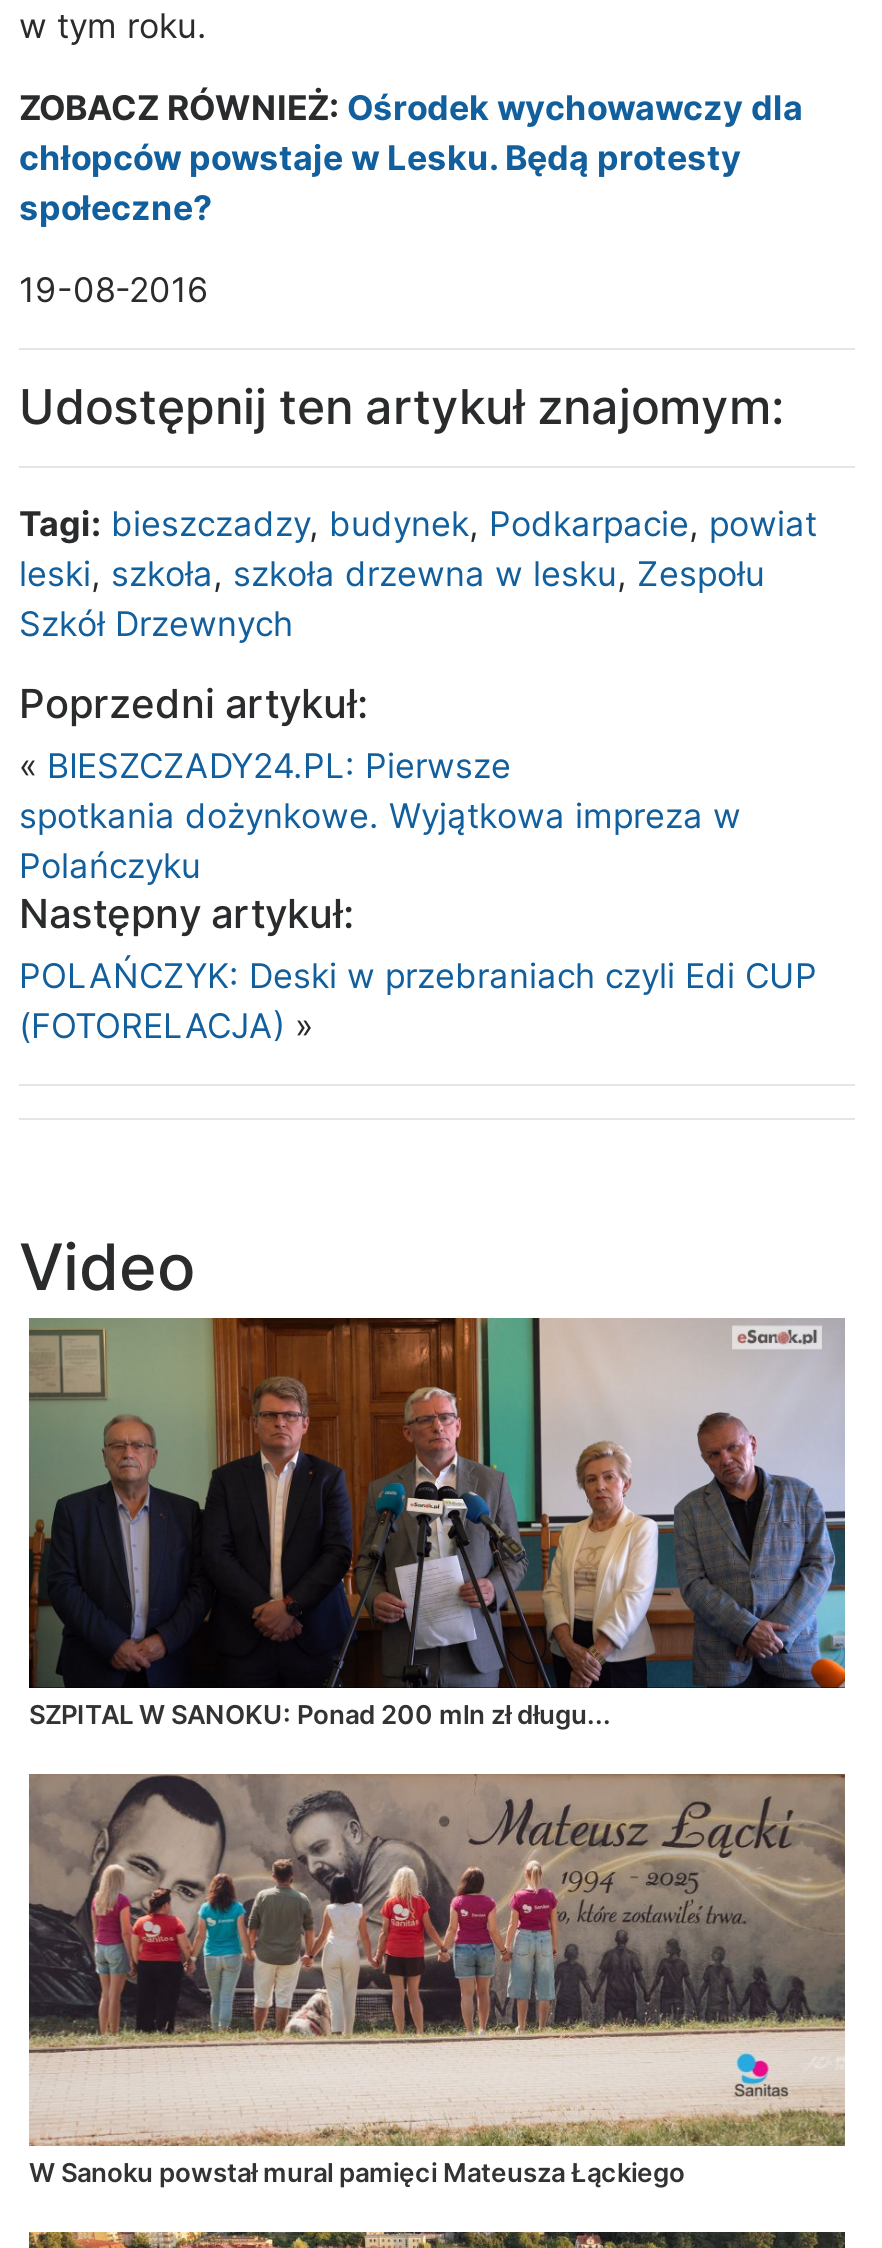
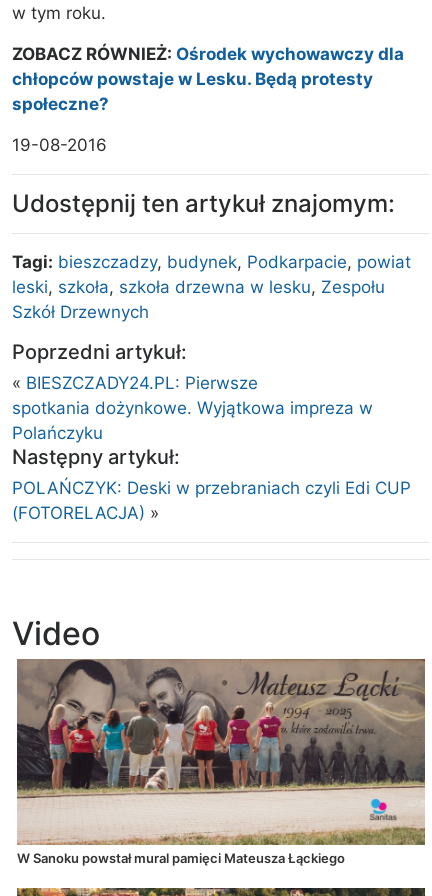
[27,1316,847,1731] [image] | SZPITAL W SANOKU: Ponad 200 mln zł długu... -> none

